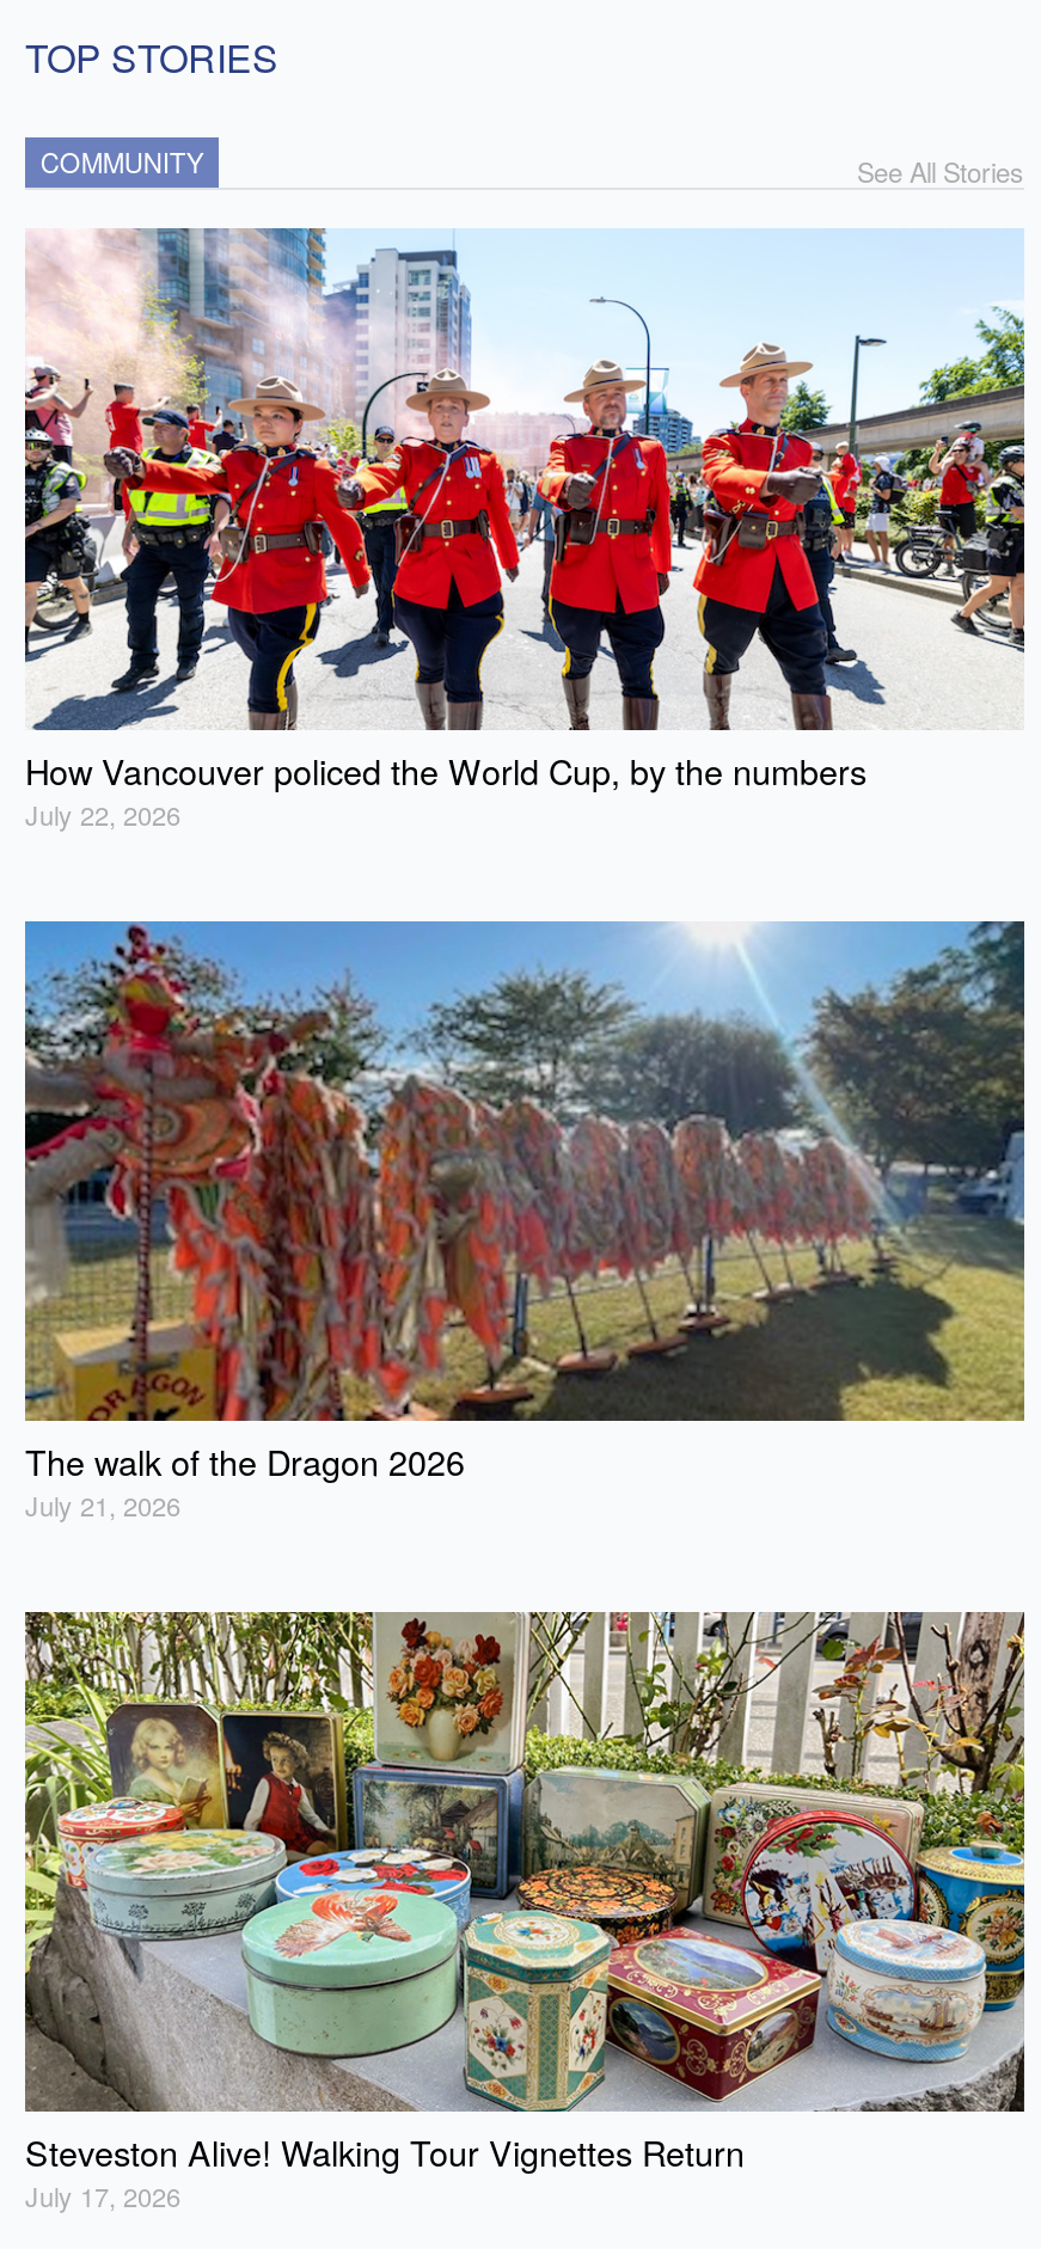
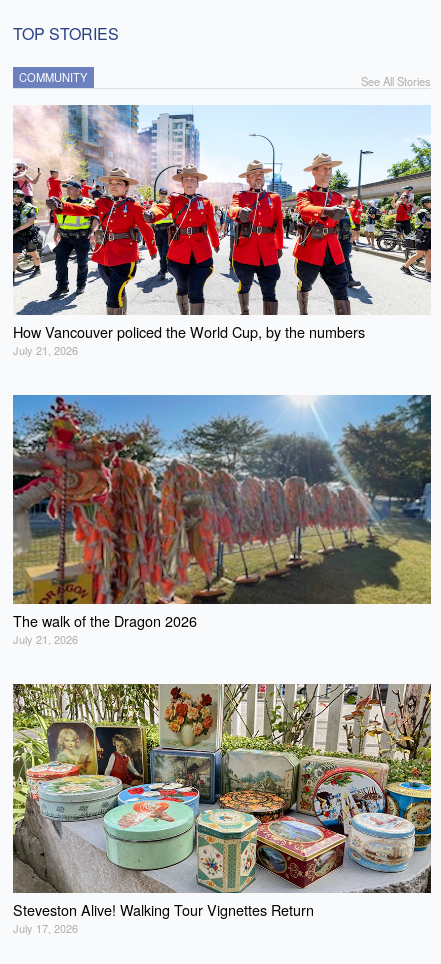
[25,794,180,832] July 22, 2026 -> [13,342,78,358] July 21, 2026

